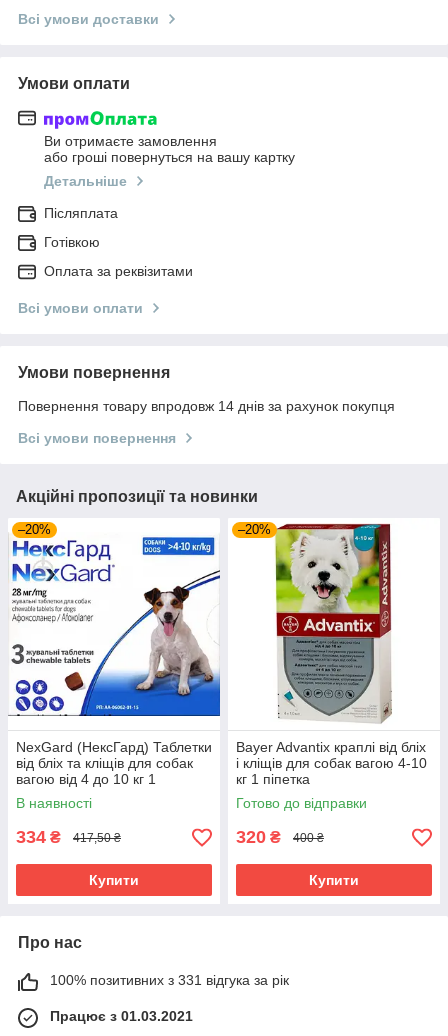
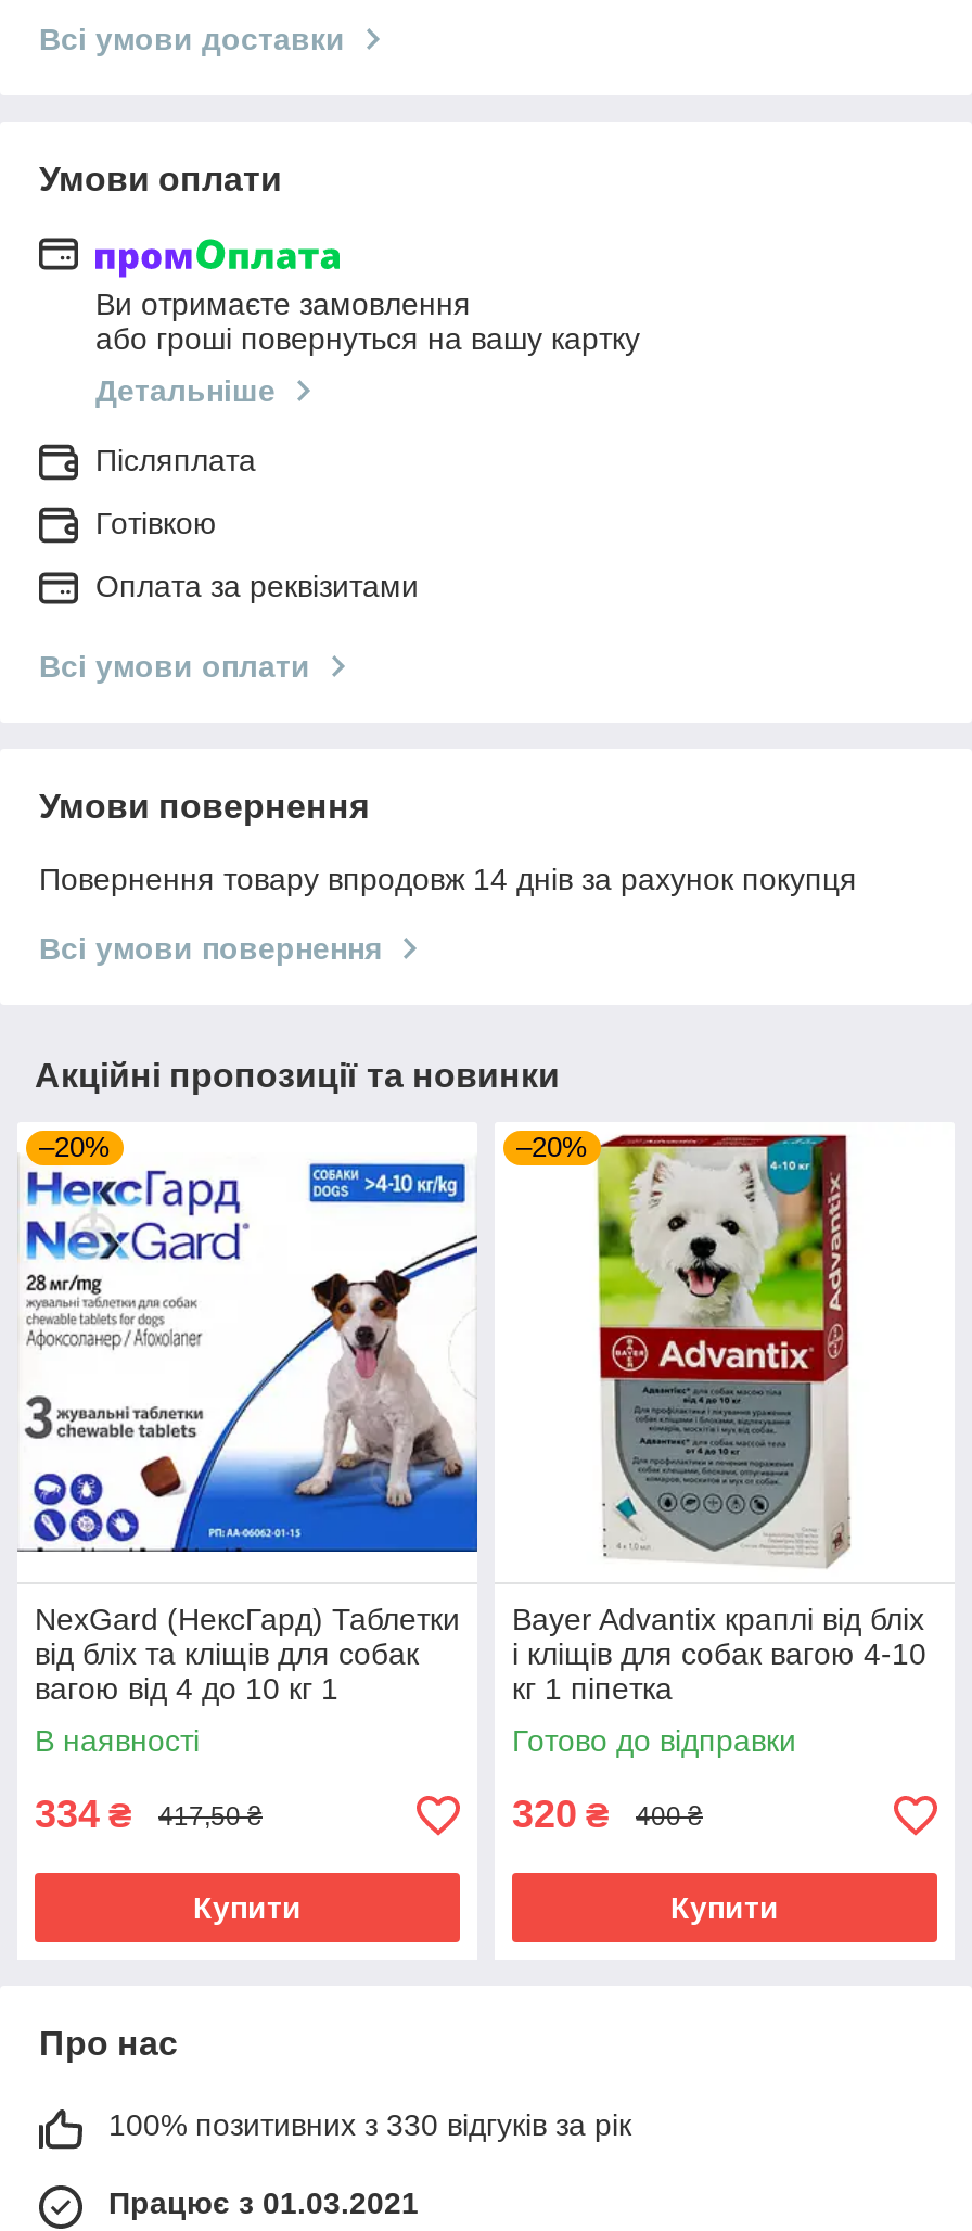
[50,972,289,988] 100% позитивних з 331 відгука за рік -> [108,2108,631,2142] 100% позитивних з 330 відгуків за рік

